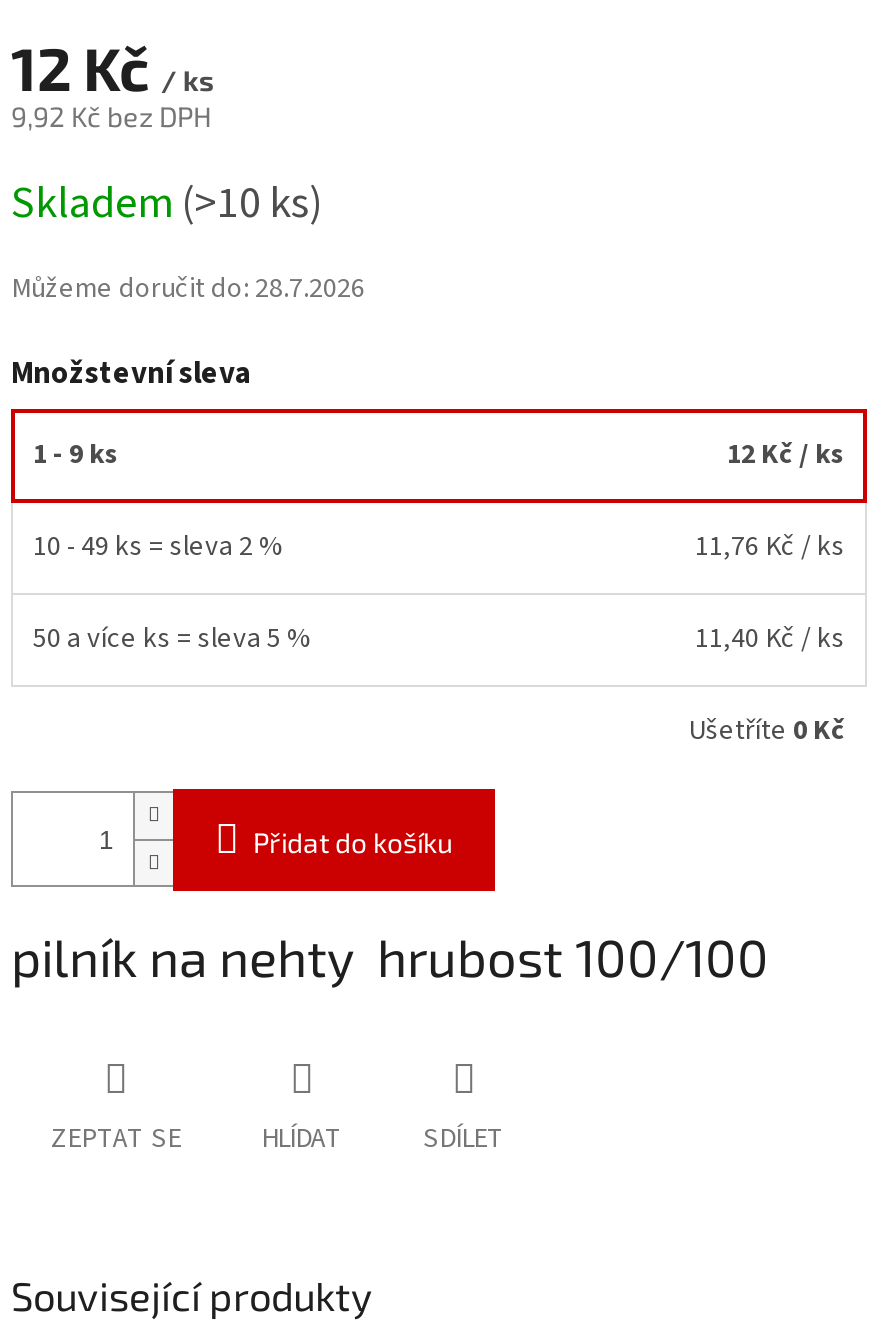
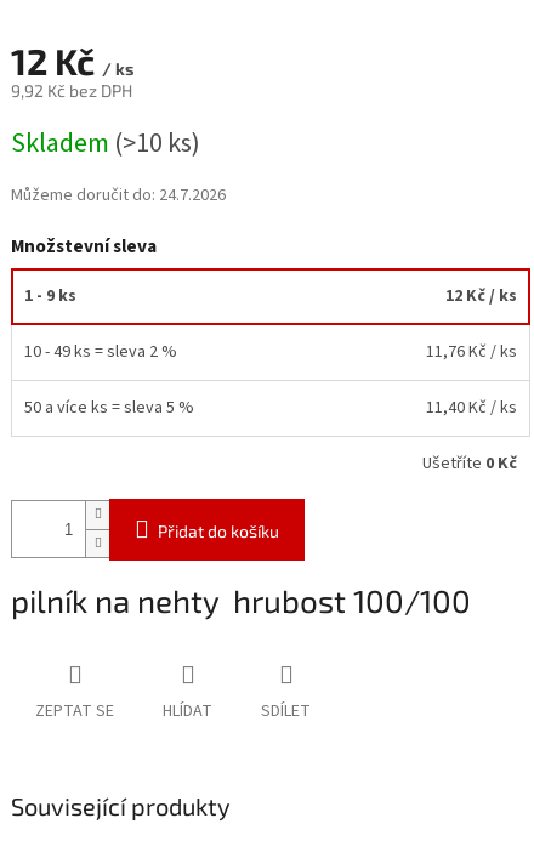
[11,270,365,310] Můžeme doručit do: 28.7.2026 -> [11,184,226,208] Můžeme doručit do: 24.7.2026

